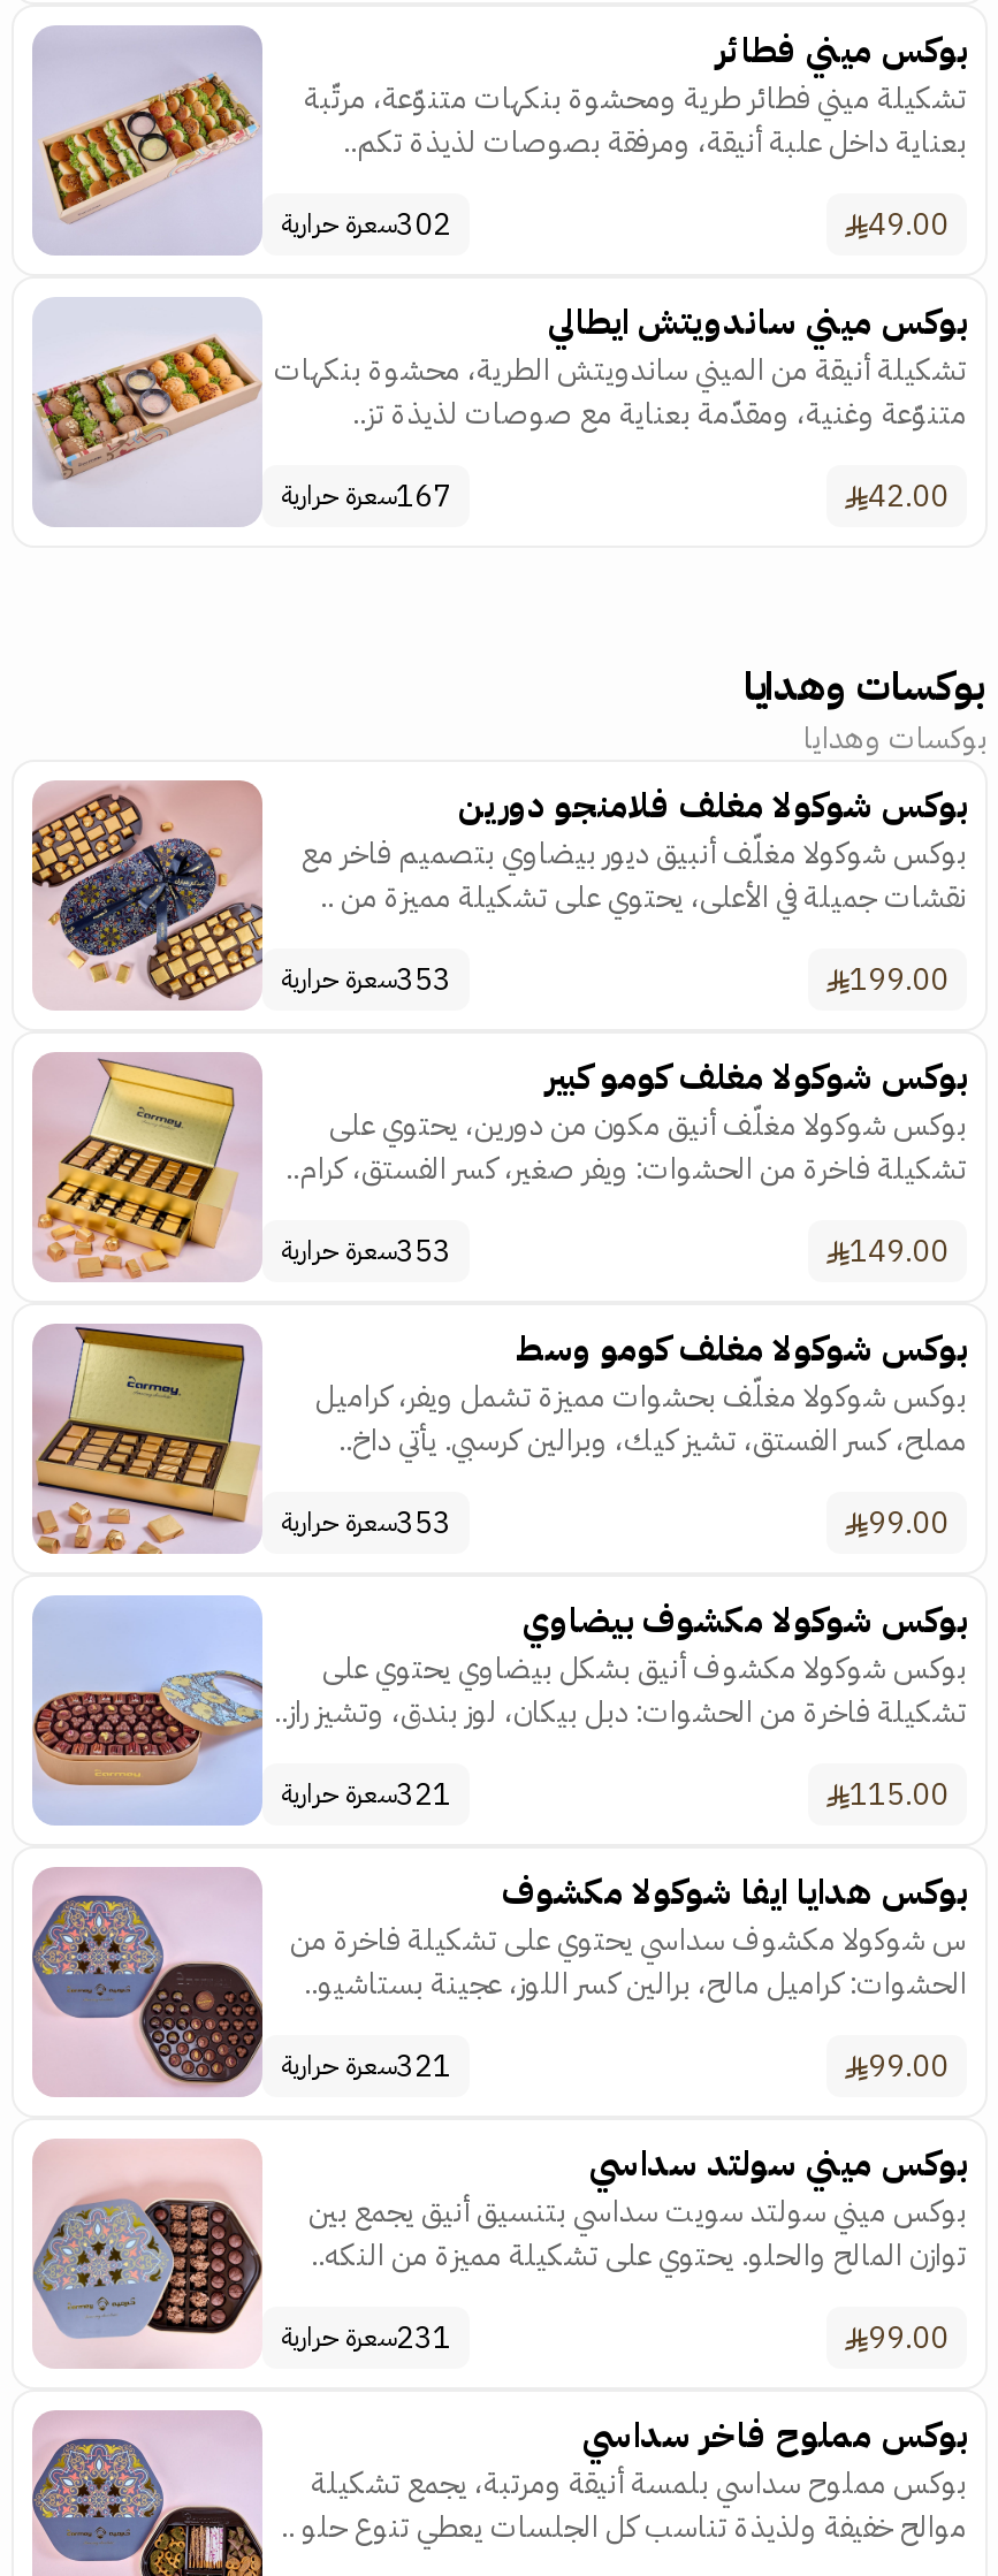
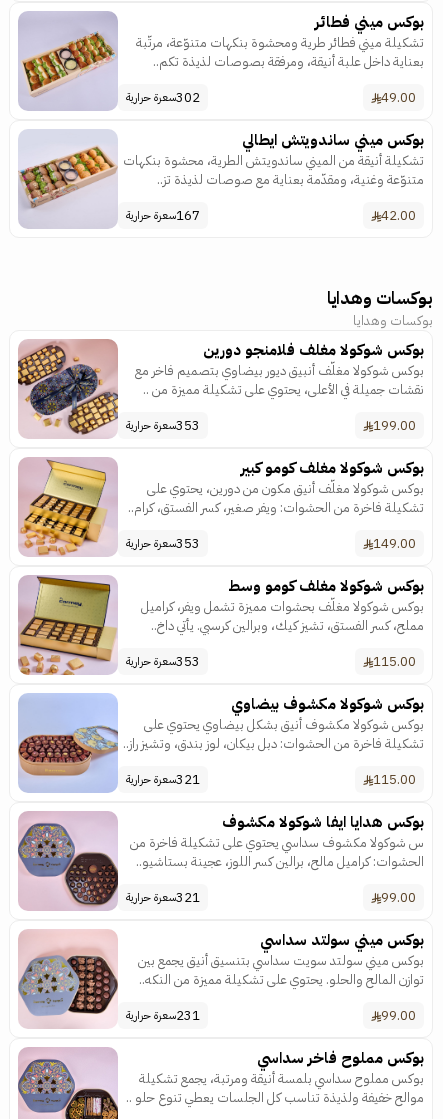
[868,1501,949,1545] 99.00 -> [373,652,416,671] 115.00

